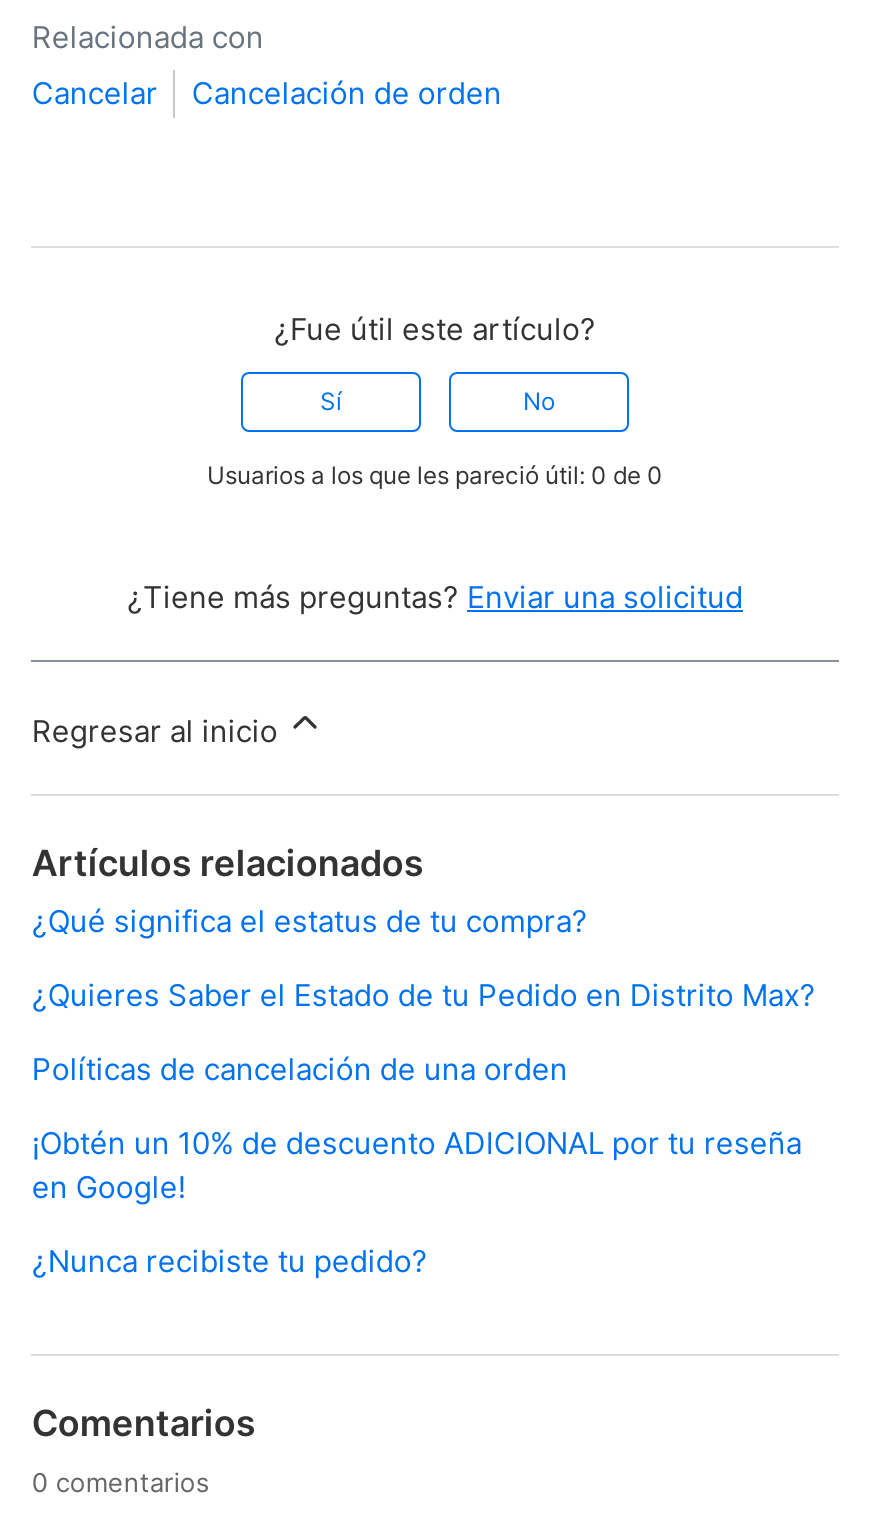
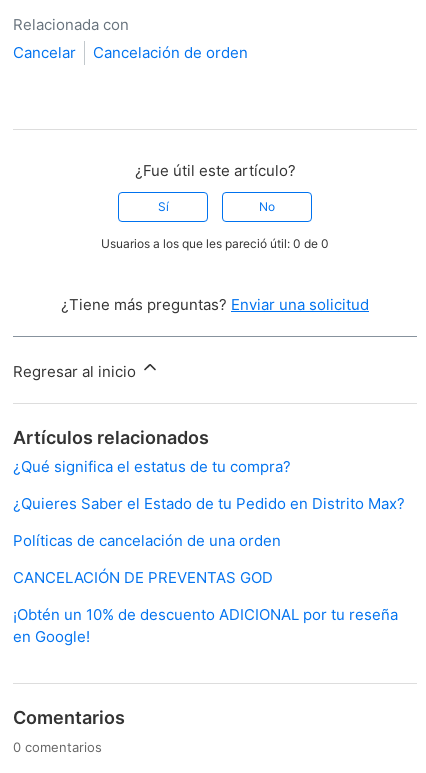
none -> [13,568,273,587] CANCELACIÓN DE PREVENTAS GOD
moved [32,1124,802,1206] -> [13,605,398,646]: ¡Obtén un 10% de descuento ADICIONAL por tu reseña | en Google!
[32,1242,428,1280] ¿Nunca recibiste tu pedido? -> none

